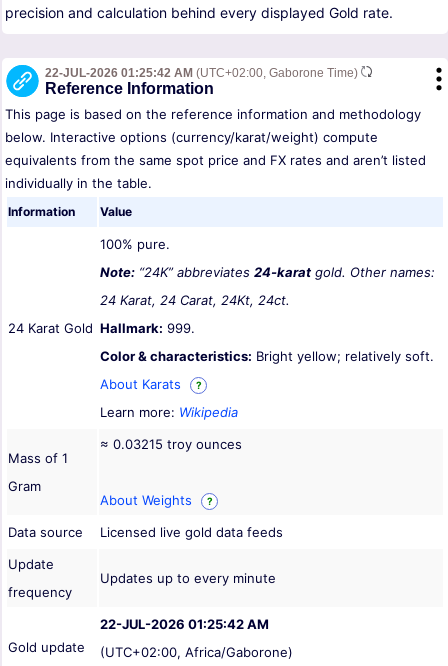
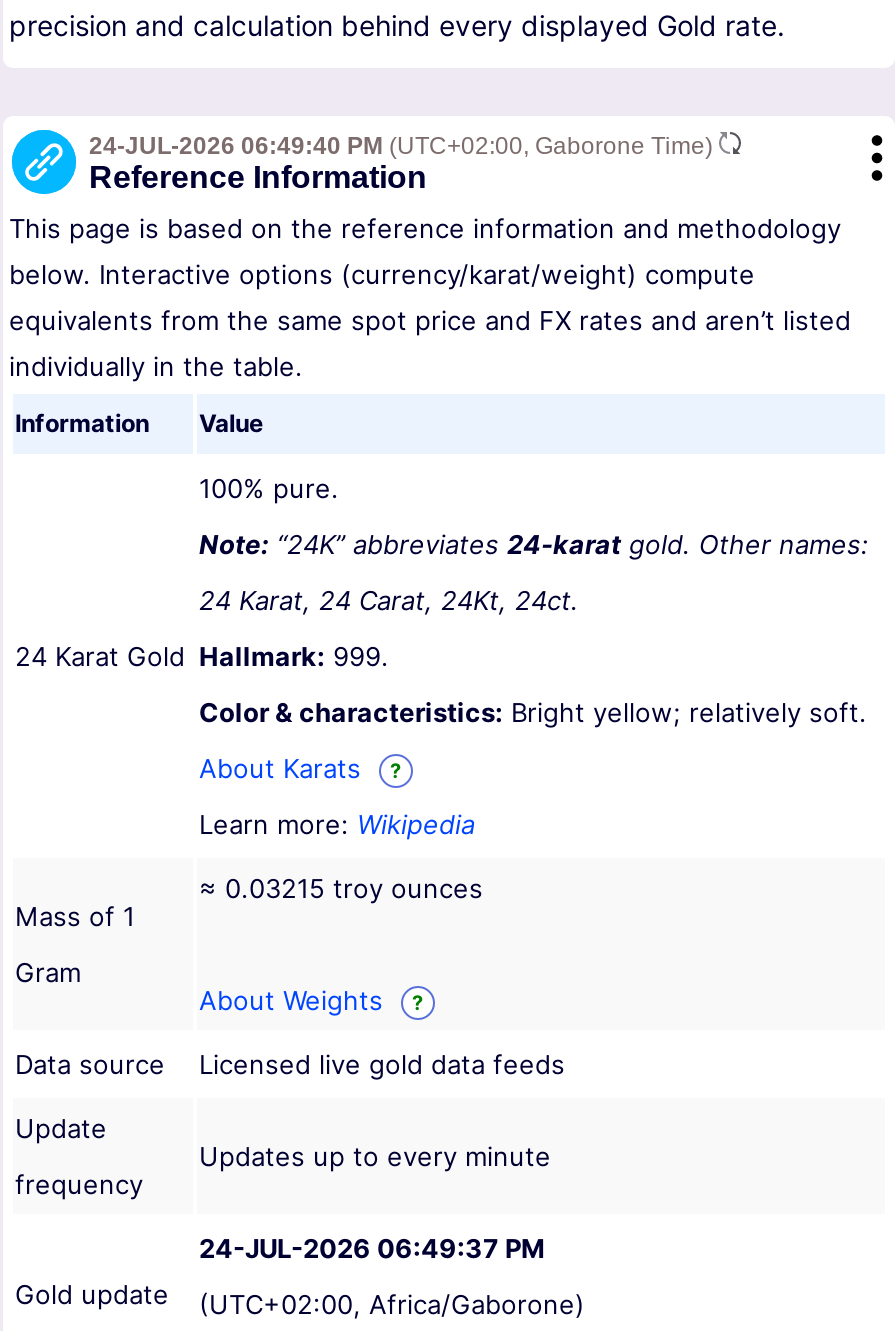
[45,66,361,80] 22-JUL-2026 01:25:42 AM (UTC+02:00, Gaborone Time) -> [89,133,719,161] 24-JUL-2026 06:49:40 PM (UTC+02:00, Gaborone Time)
[100,616,269,632] 22-JUL-2026 01:25:42 AM -> [199,1233,545,1265] 24-JUL-2026 06:49:37 PM

